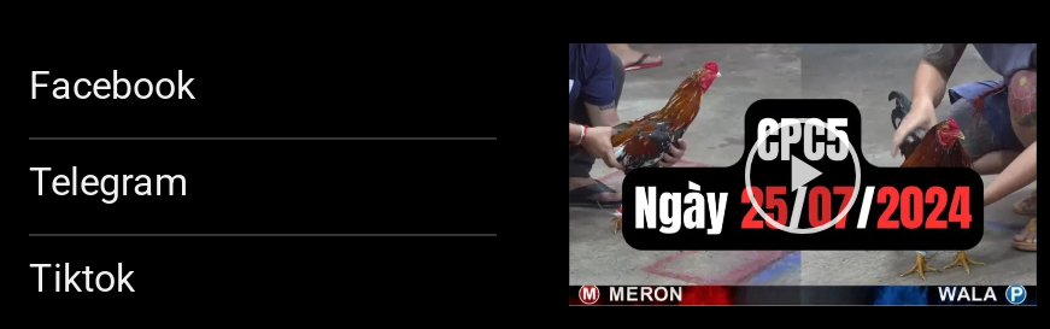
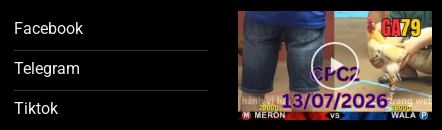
[567,41,1039,306] [image] -> [238,10,433,121] [image]

